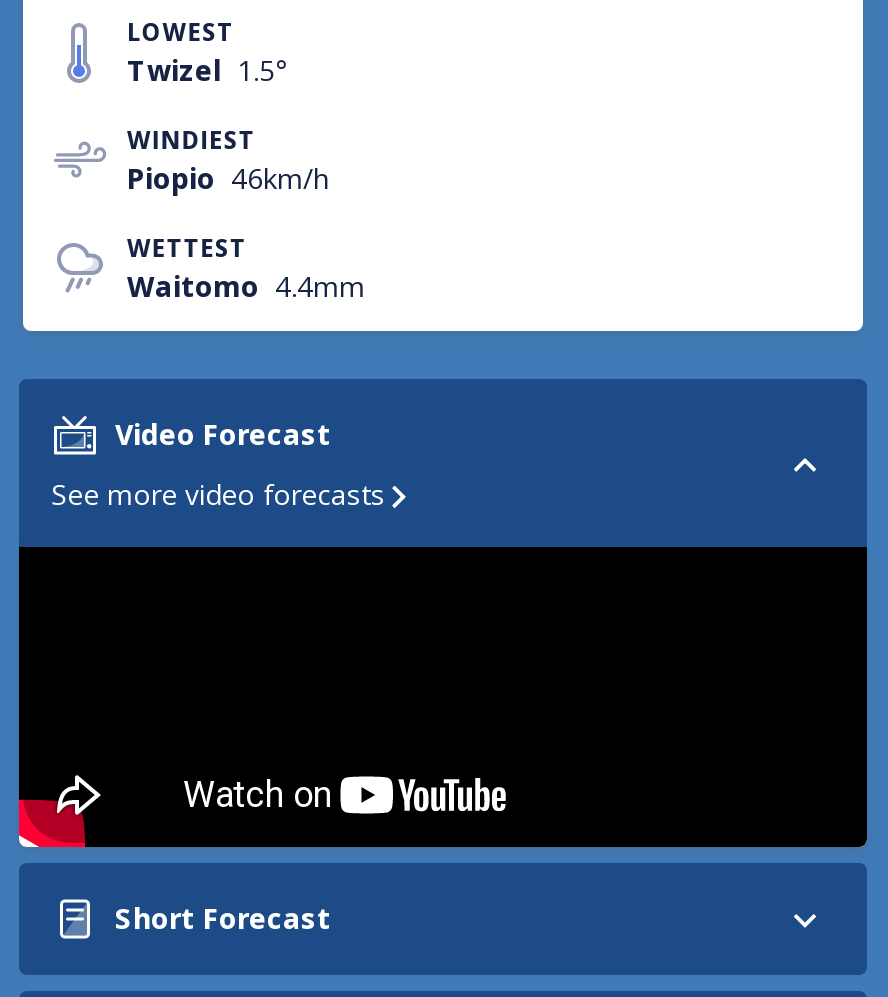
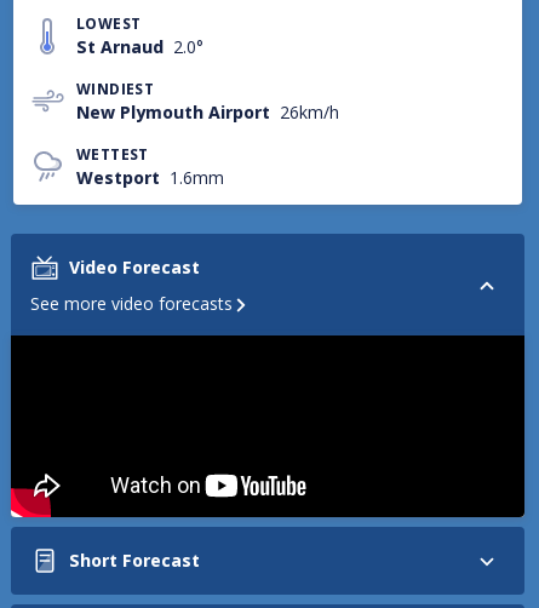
[127,52,287,90] Twizel 1.5° -> [76,36,203,59] St Arnaud 2.0°
[127,160,329,198] Piopio 46km/h -> [76,101,339,124] New Plymouth Airport 26km/h
[127,268,365,306] Waitomo 4.4mm -> [76,167,224,190] Westport 1.6mm

